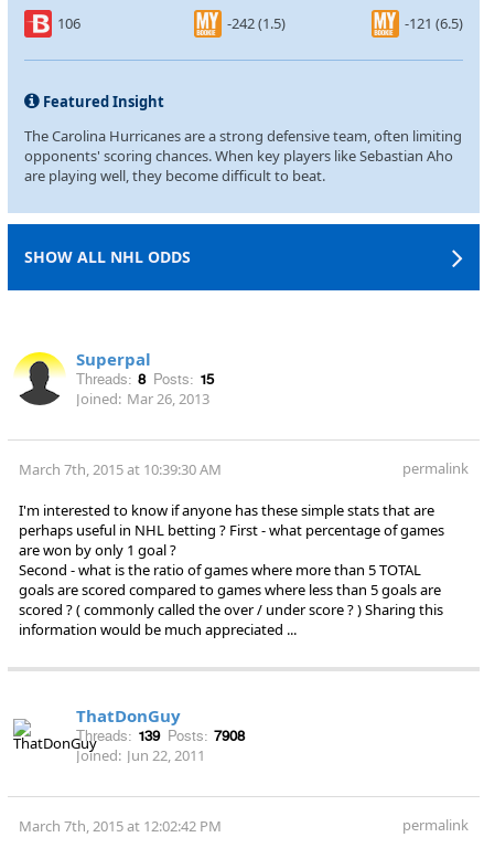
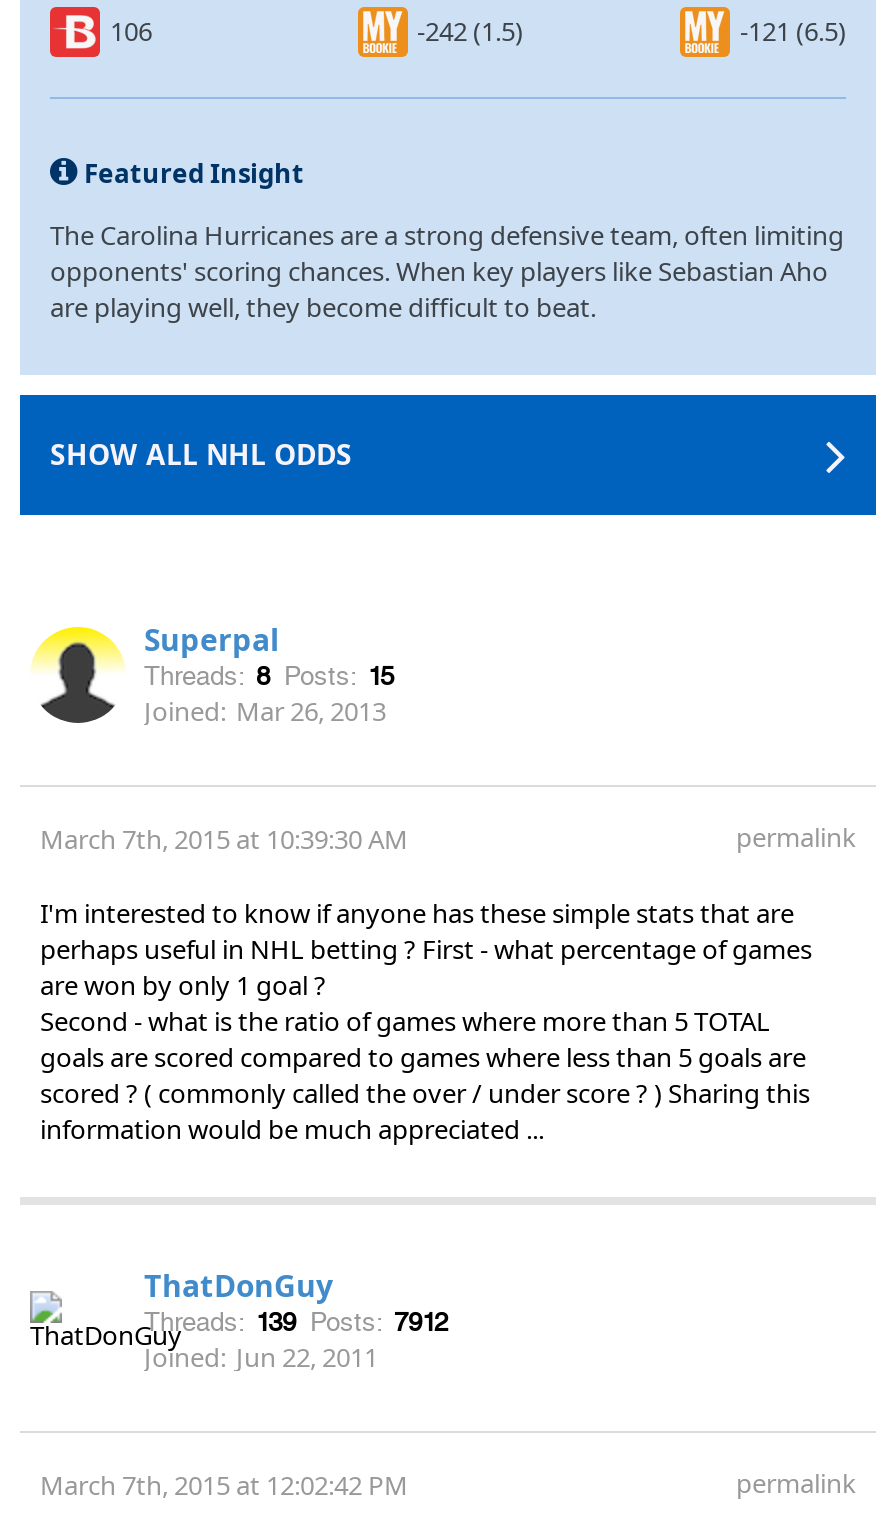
[76,728,245,744] Threads: 139 Posts: 7908 -> [144,1307,448,1337] Threads: 139 Posts: 7912

